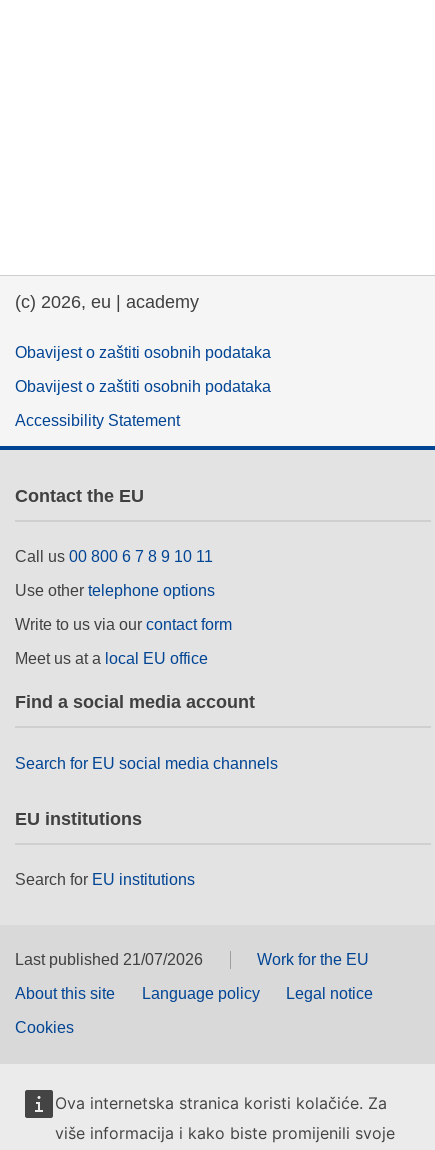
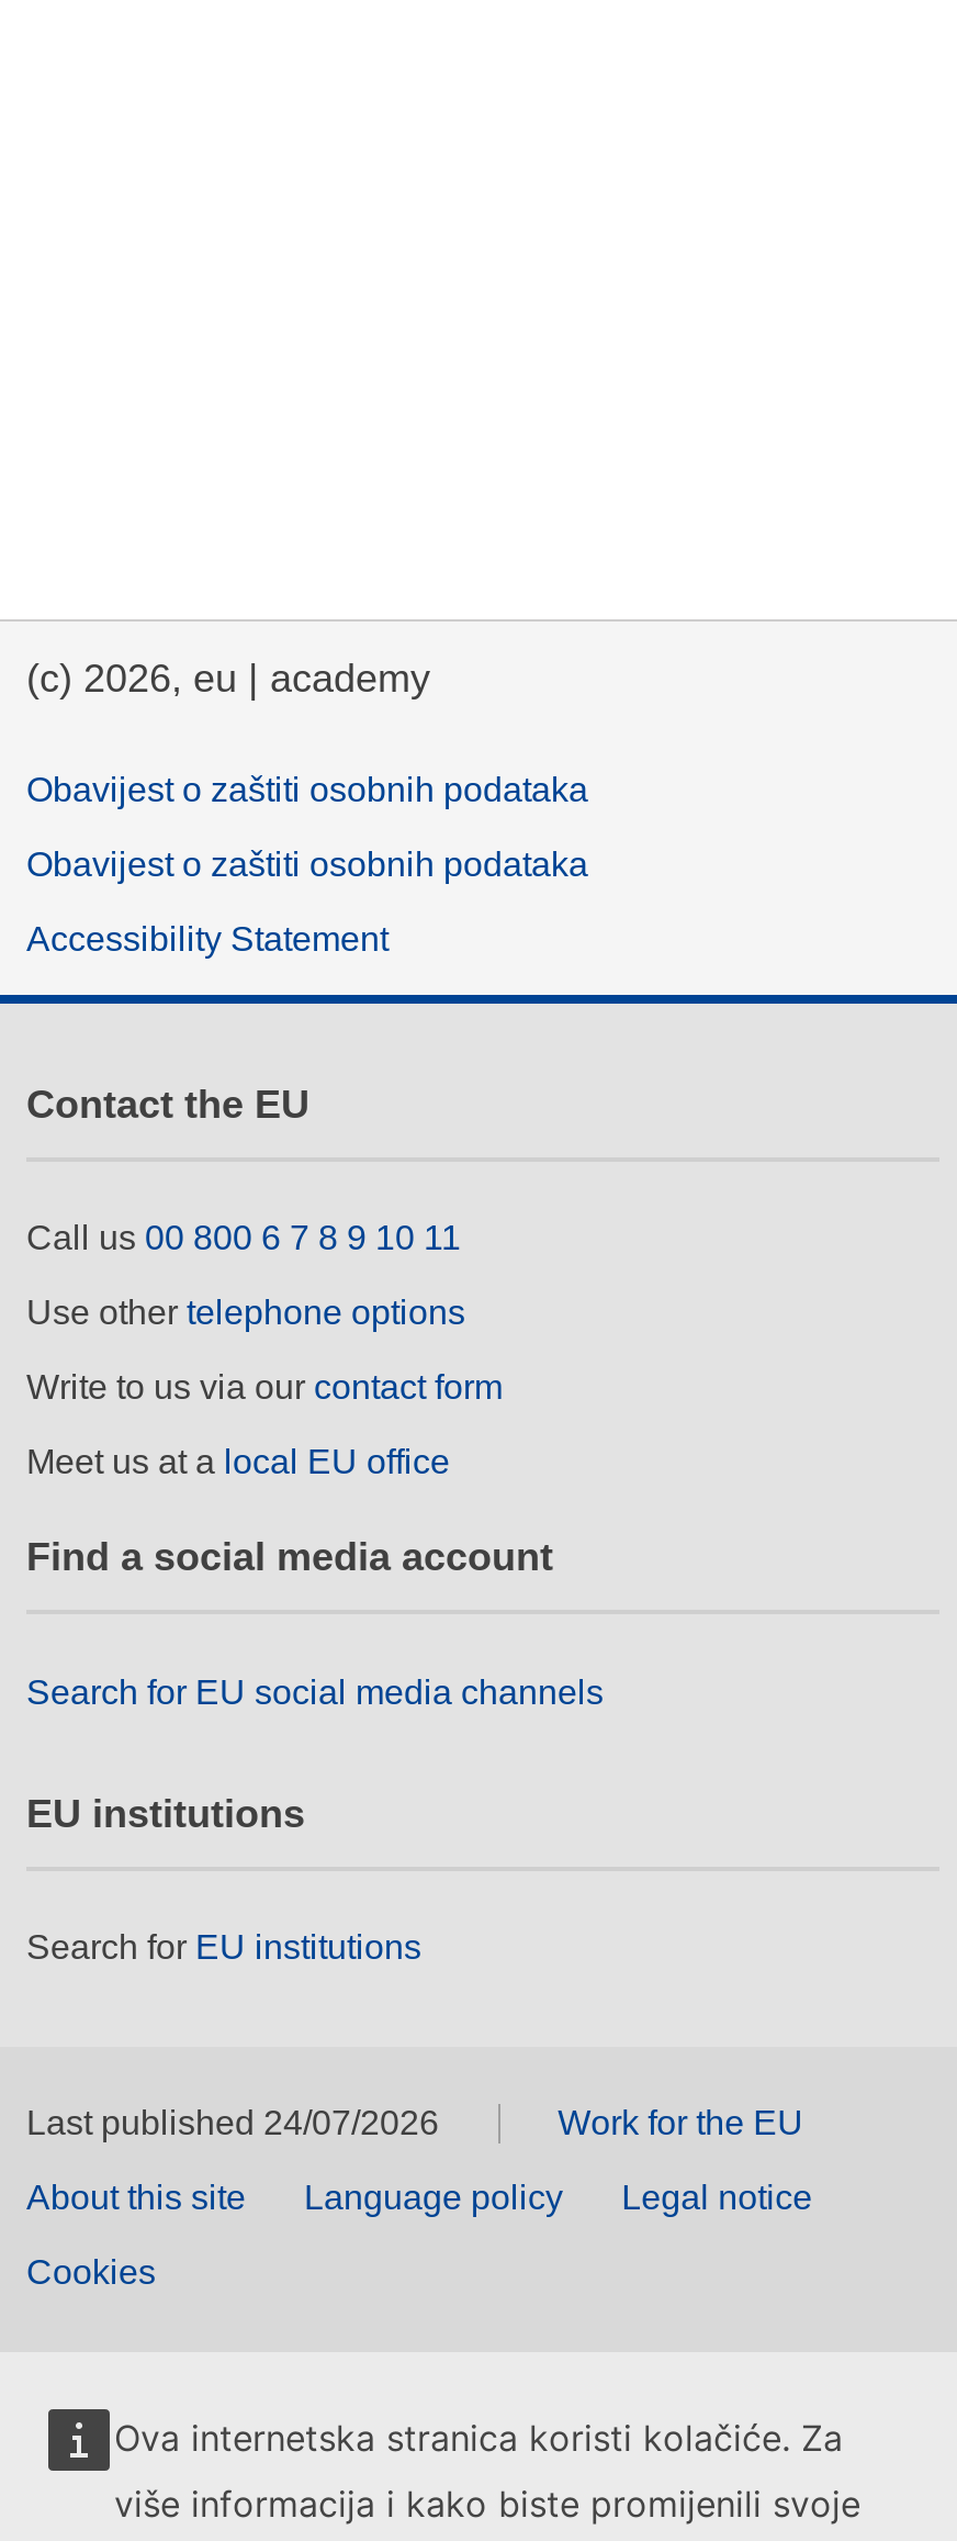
[15,951,203,968] Last published 21/07/2026 -> [26,2105,439,2142] Last published 24/07/2026

